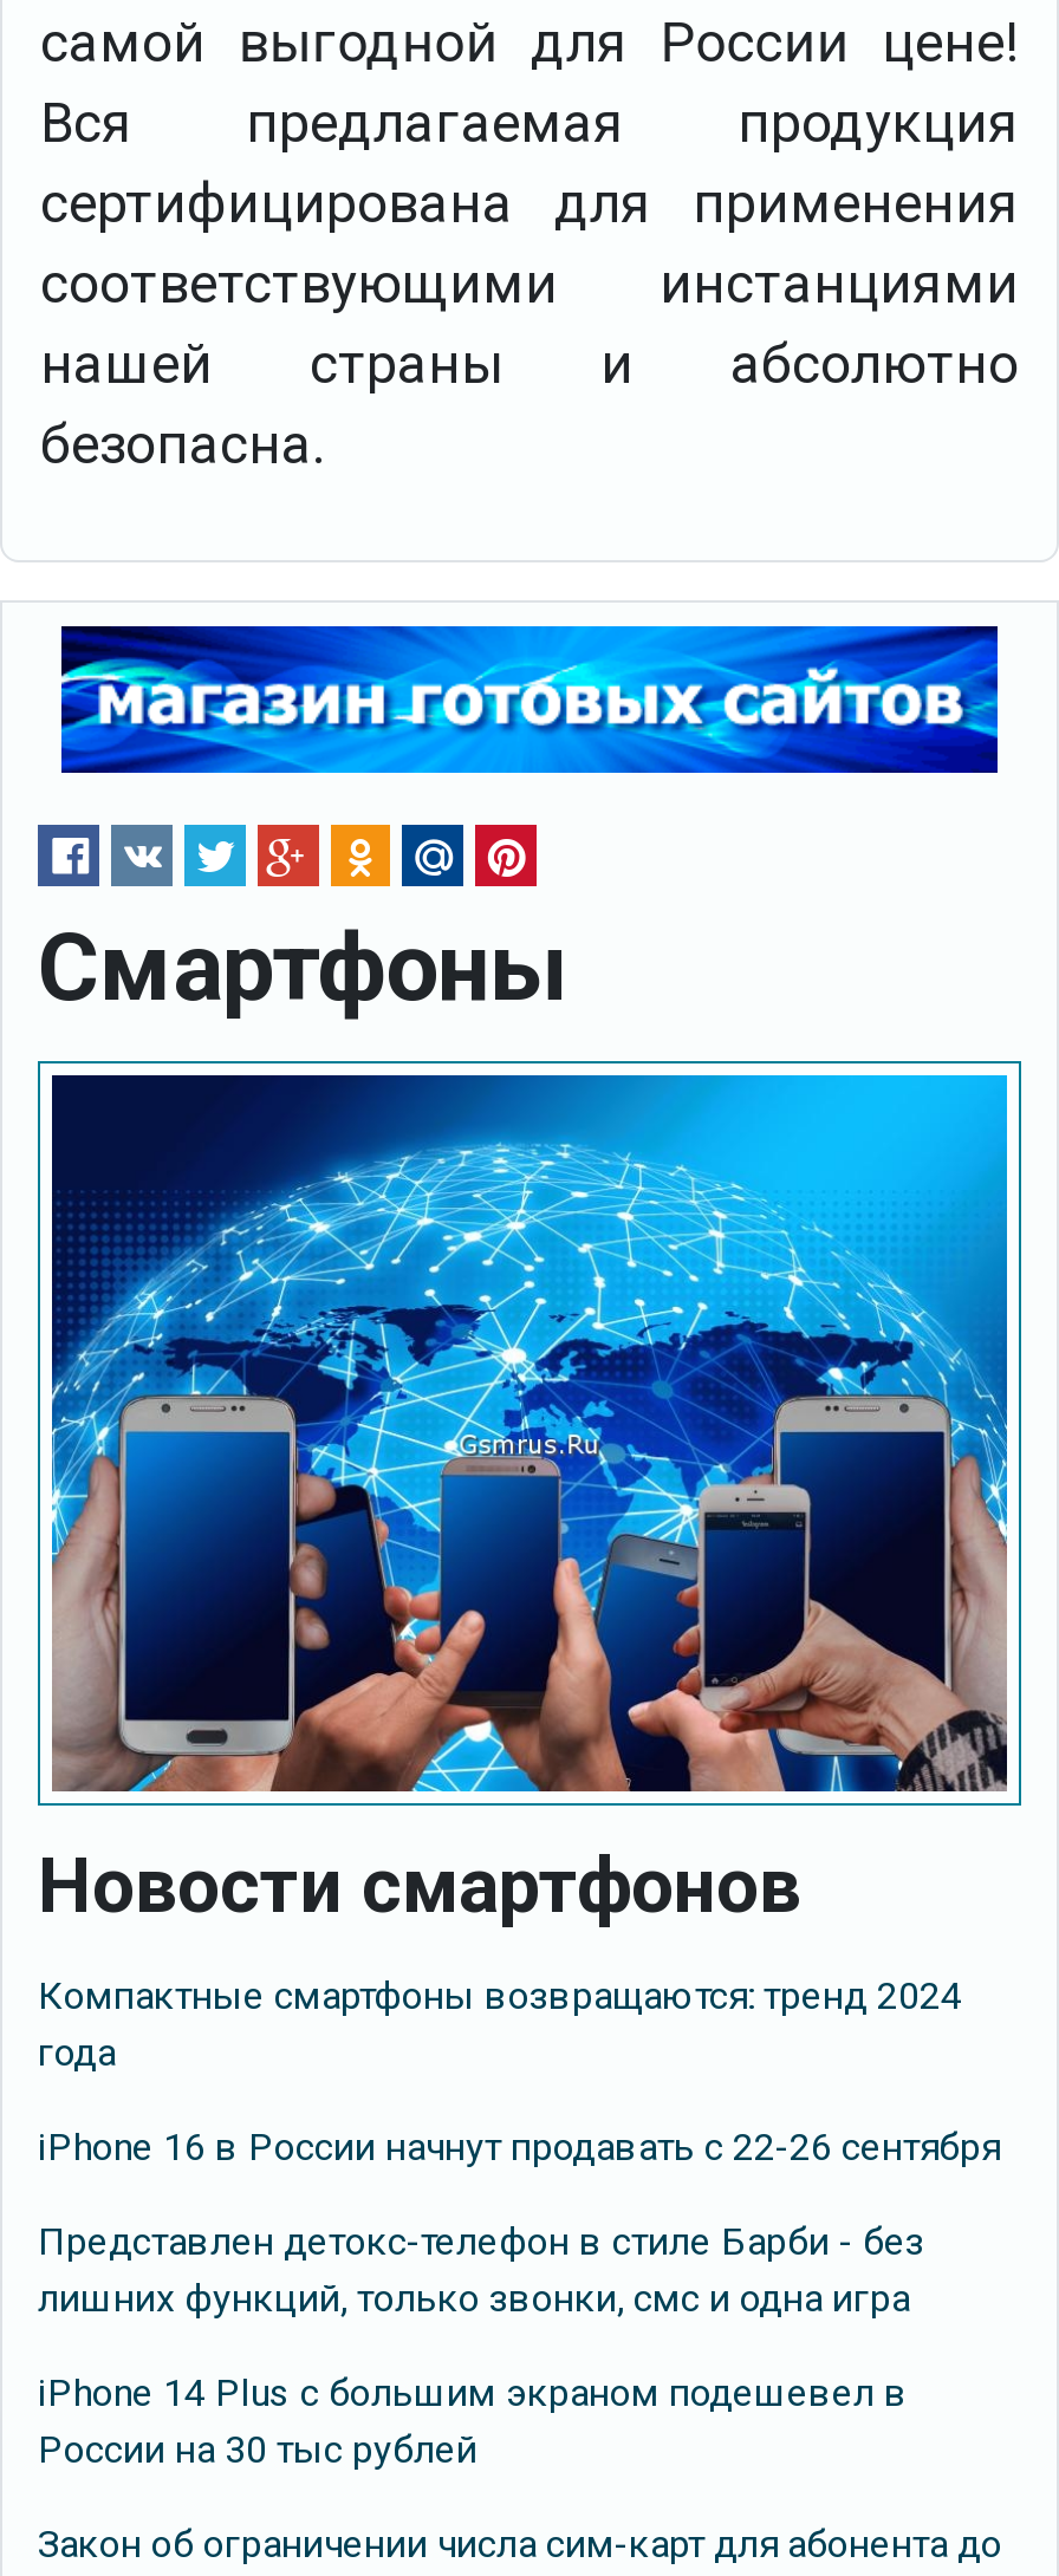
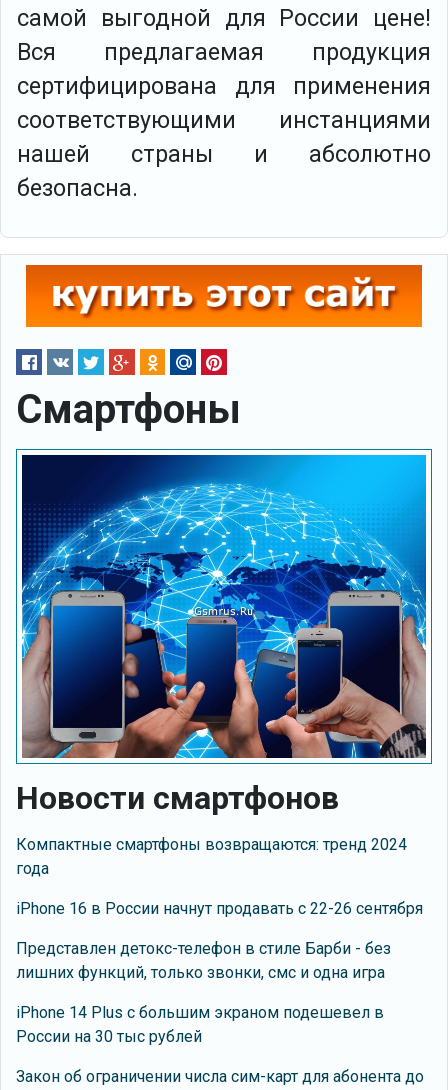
[59,624,1000,775] [image] -> [25,264,423,328] [image]

